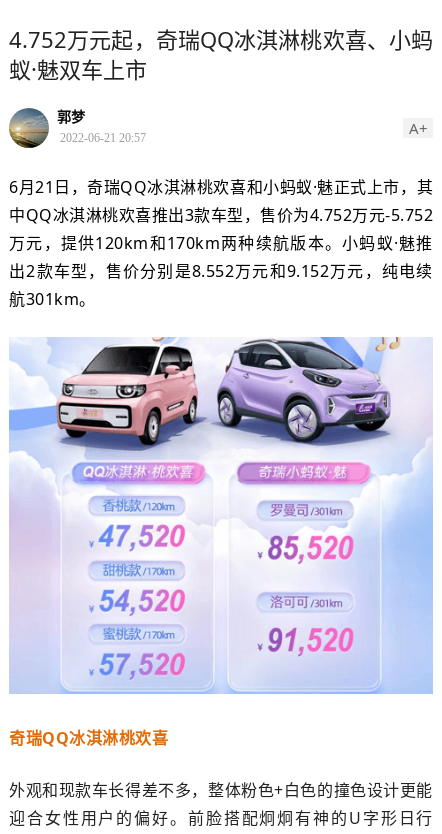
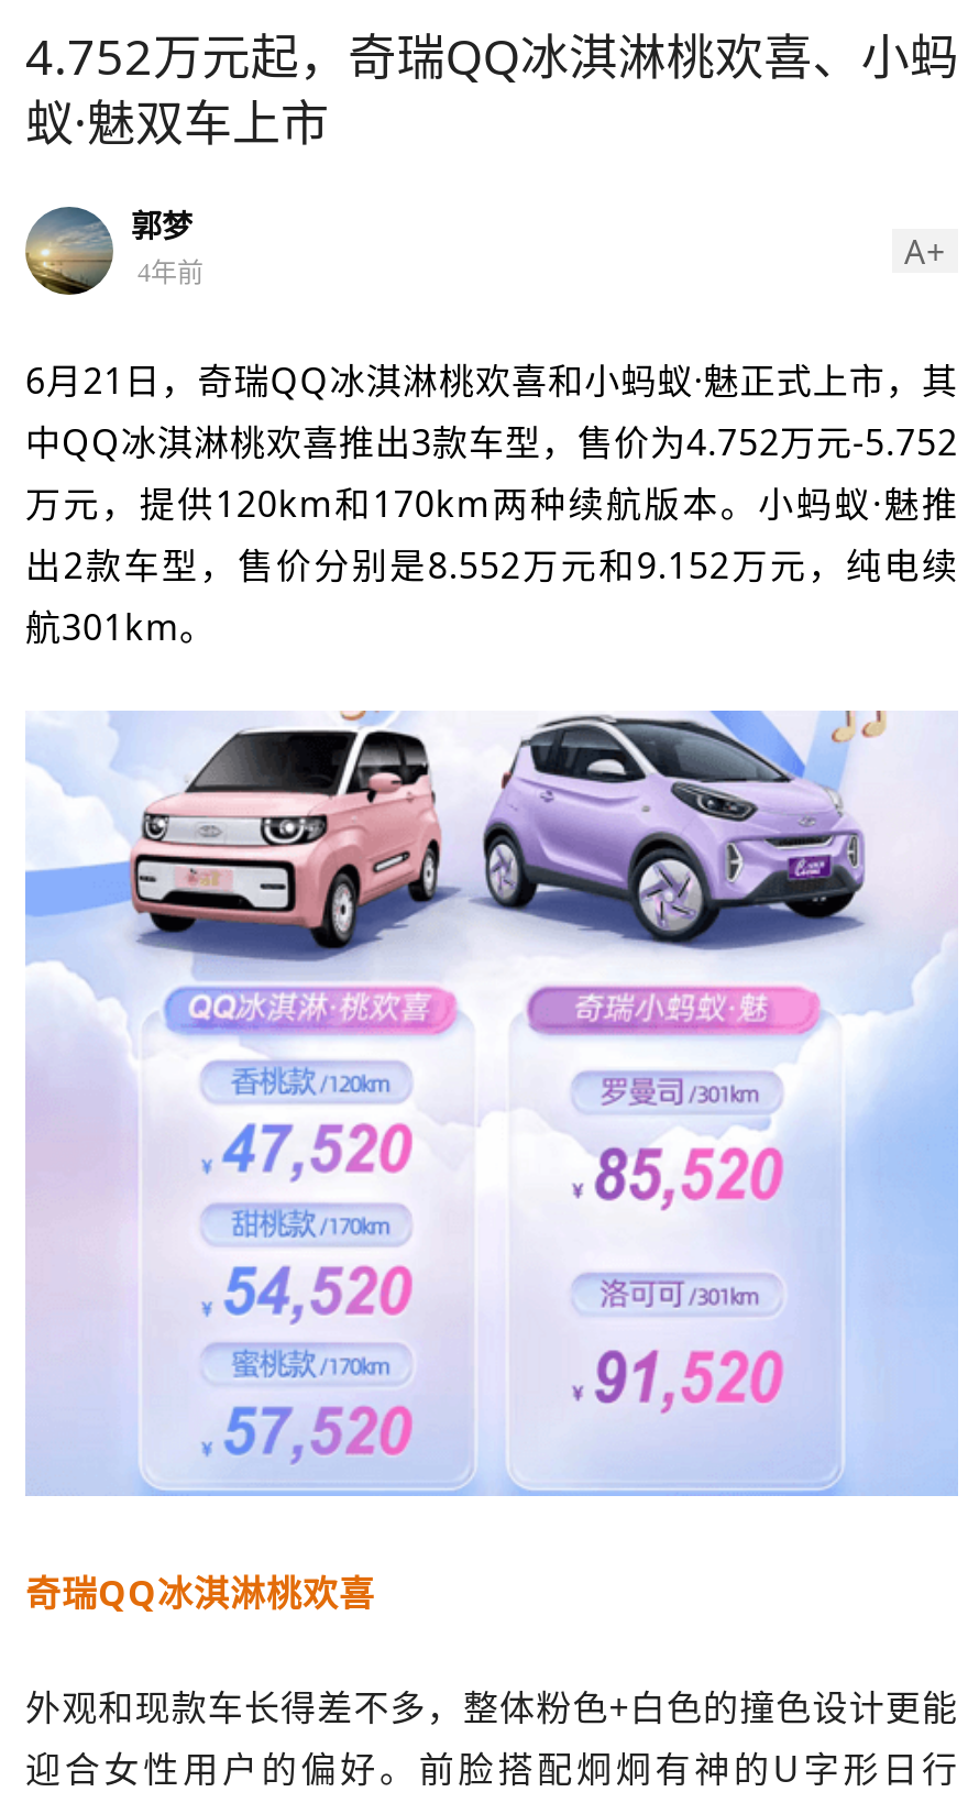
[60,131,146,145] 2022-06-21 20:57 -> [137,257,204,288] 4年前

